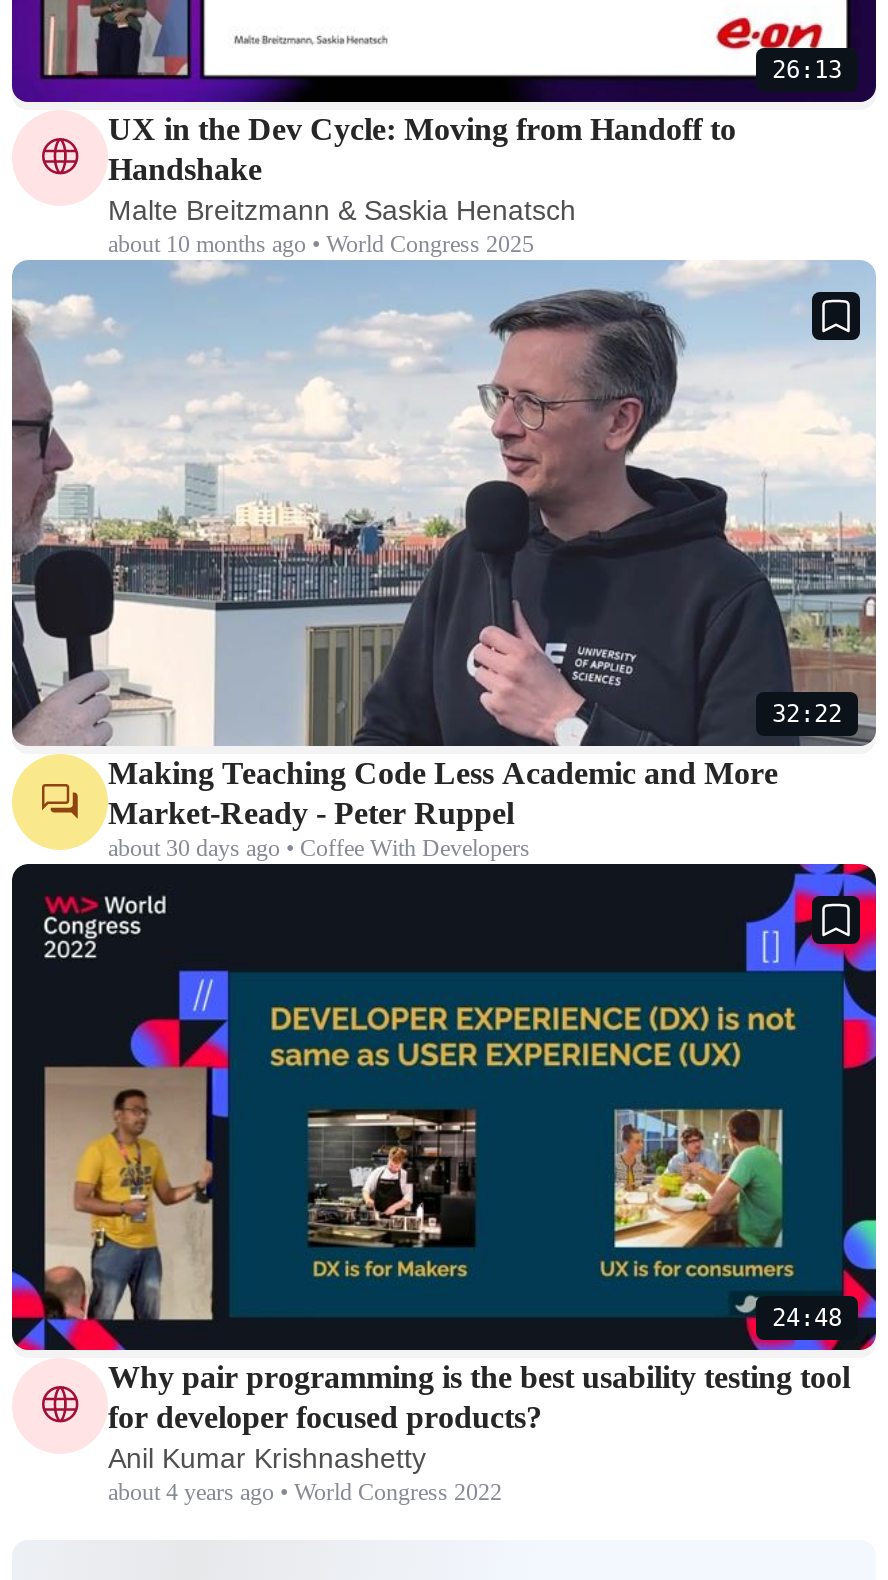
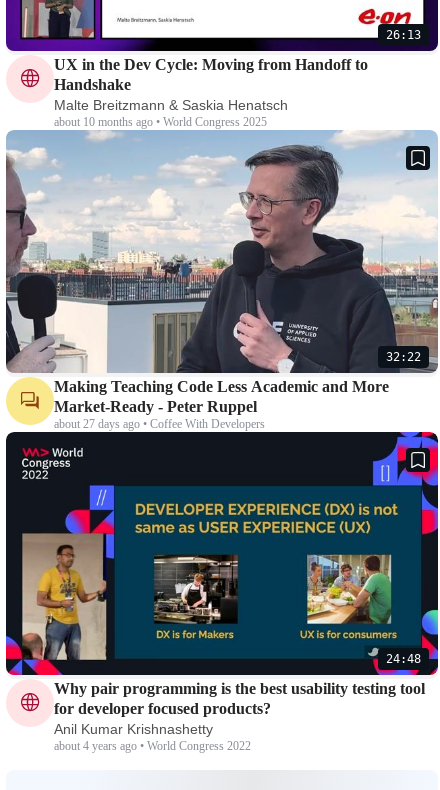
[108,834,530,862] about 30 days ago • Coffee With Developers -> [54,417,265,431] about 27 days ago • Coffee With Developers

